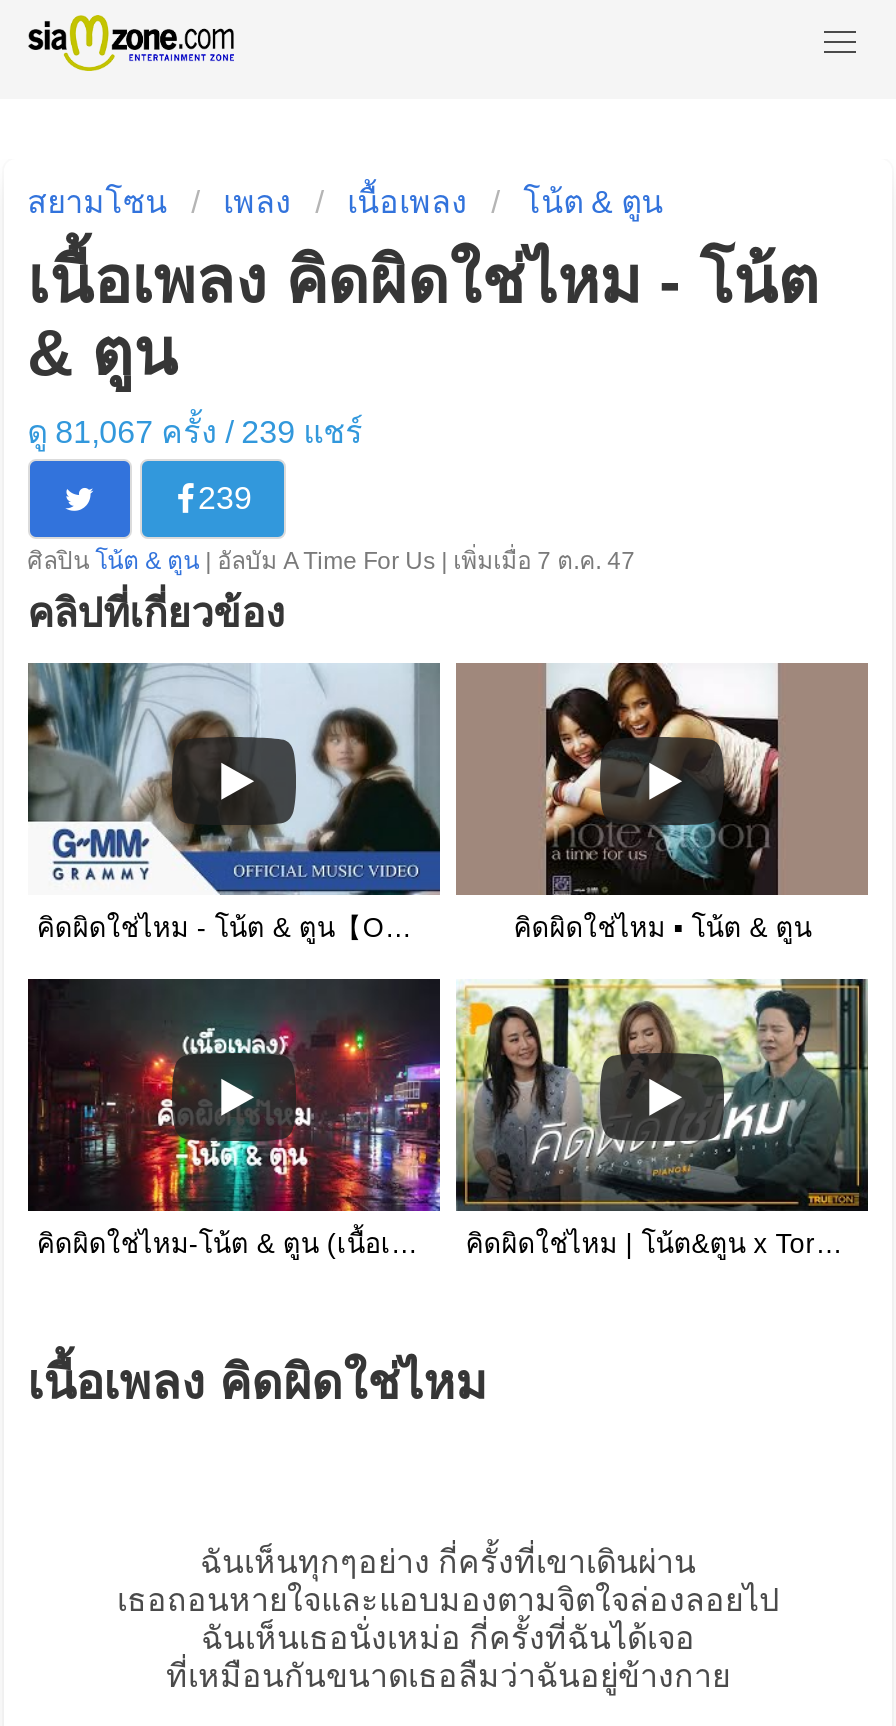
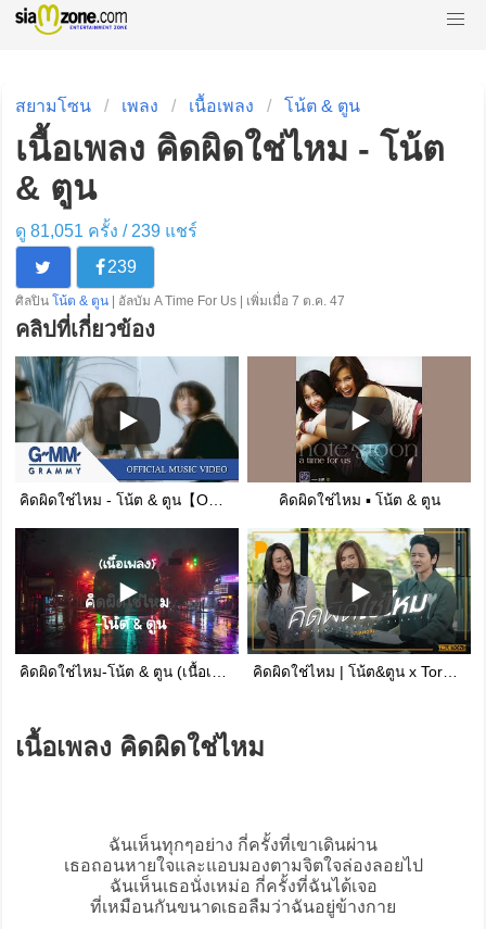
[27,415,363,449] ดู 81,067 ครั้ง / 239แชร์ -> [15,222,197,240] ดู 81,051 ครั้ง / 239แชร์

